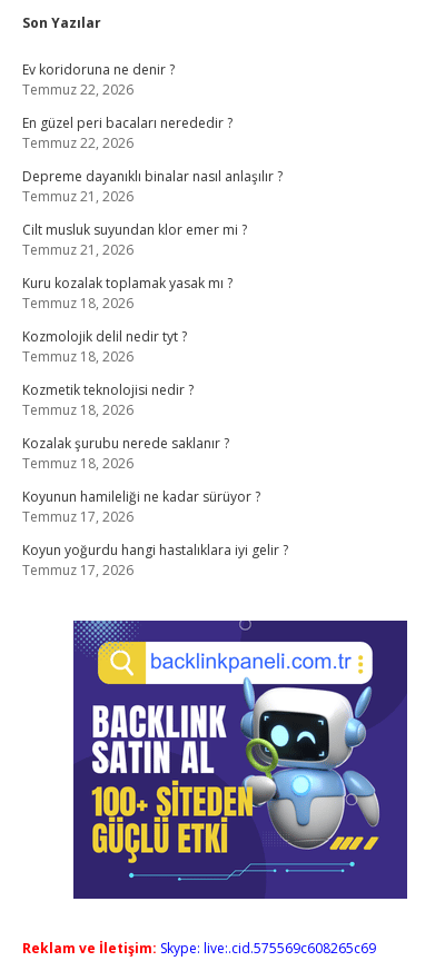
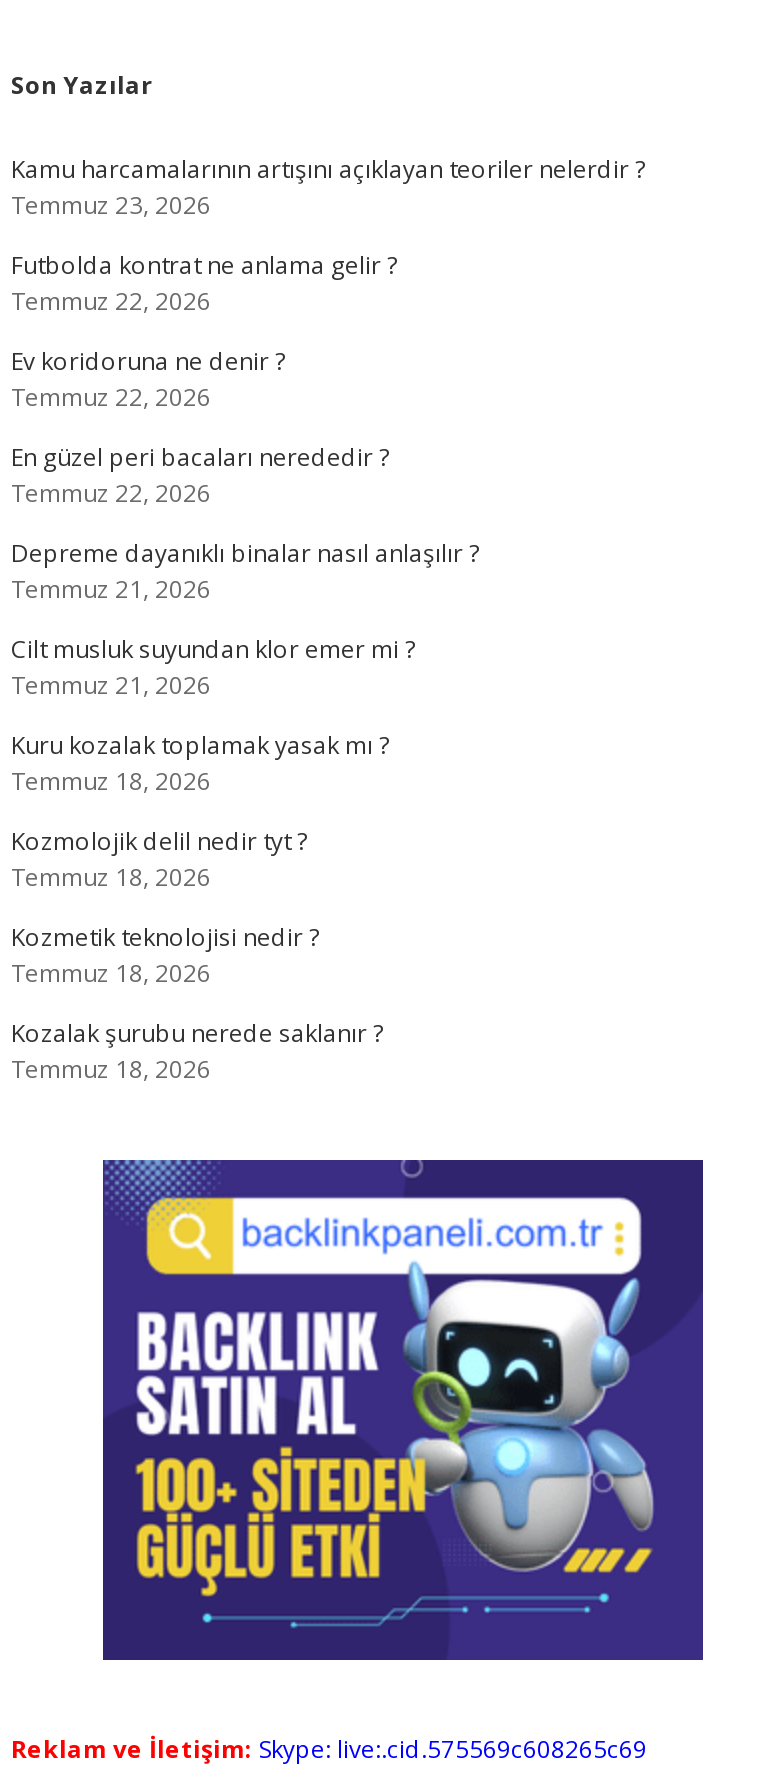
none -> [11,152,645,318] Kamu harcamalarının artışını açıklayan teoriler nelerdir ? | Temmuz 23, 2026 | Futbolda kontrat ne anlama gelir ? | Temmuz 22, 2026
moved [22,60,283,473] -> [11,344,479,1086]: Ev koridoruna ne denir ? | Temmuz 22, 2026 | En güzel peri bacaları nerededir ? | ... | Kozalak şurubu nerede saklanır ? | Temmuz 18, 2026
[22,487,288,579] Koyunun hamileliği ne kadar sürüyor ? | Temmuz 17, 2026 | Koyun yoğurdu hangi hastalıklara iyi gelir ? | Temmuz 17, 2026 -> none

